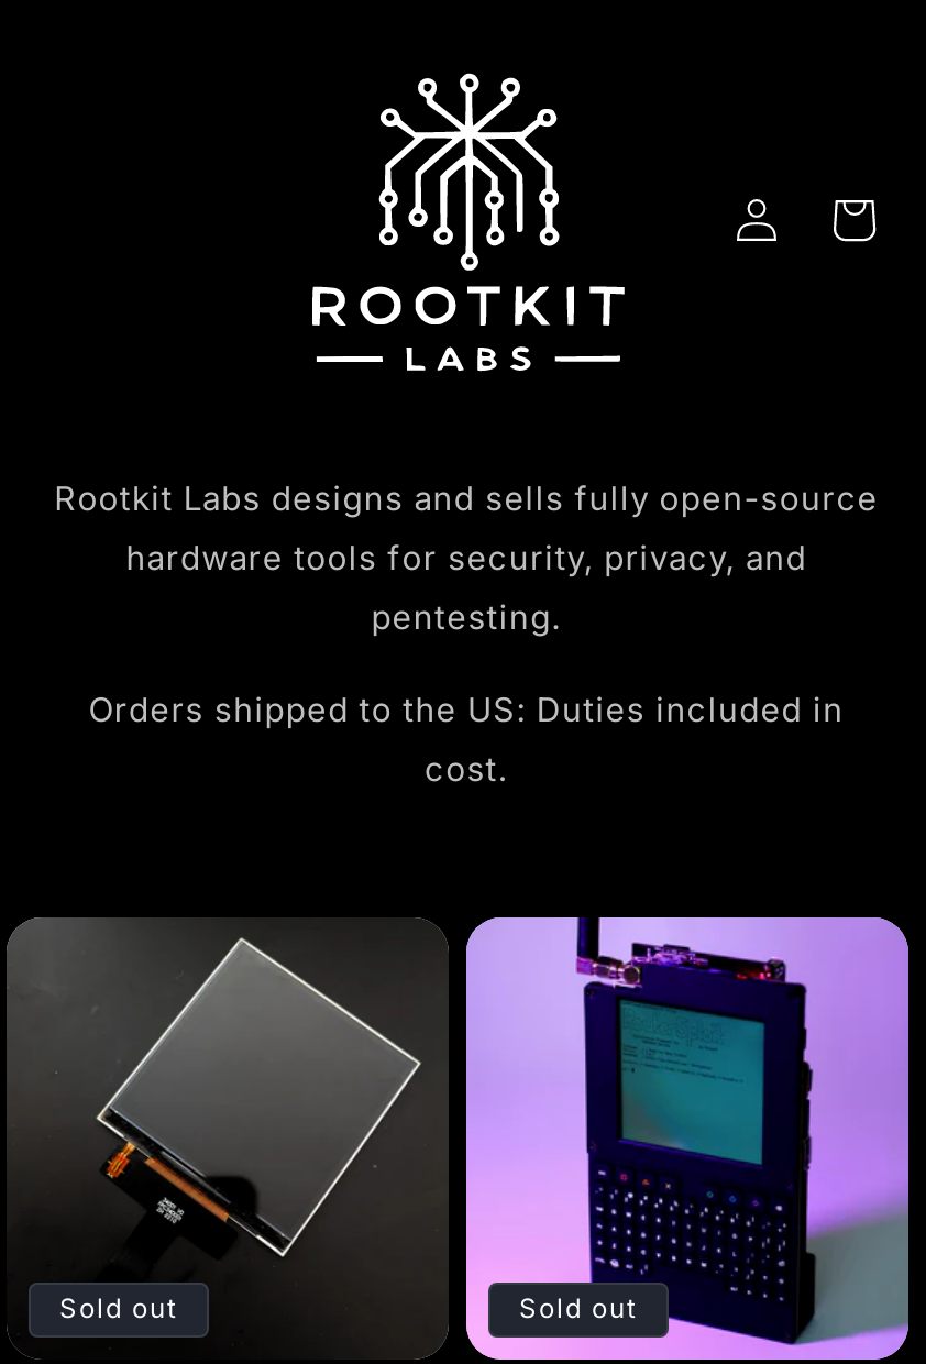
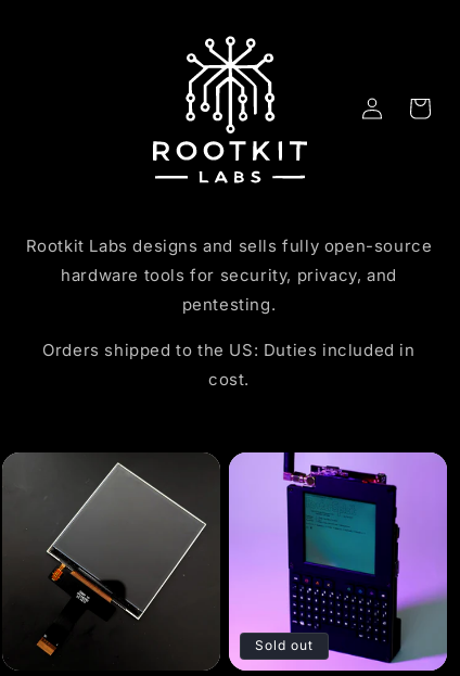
[59,1290,178,1323] Sold out -> none

